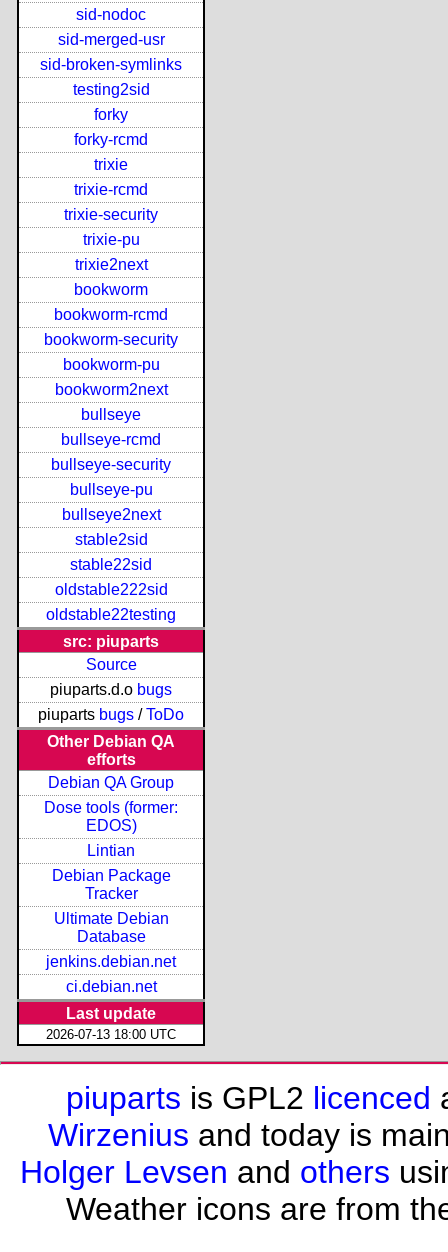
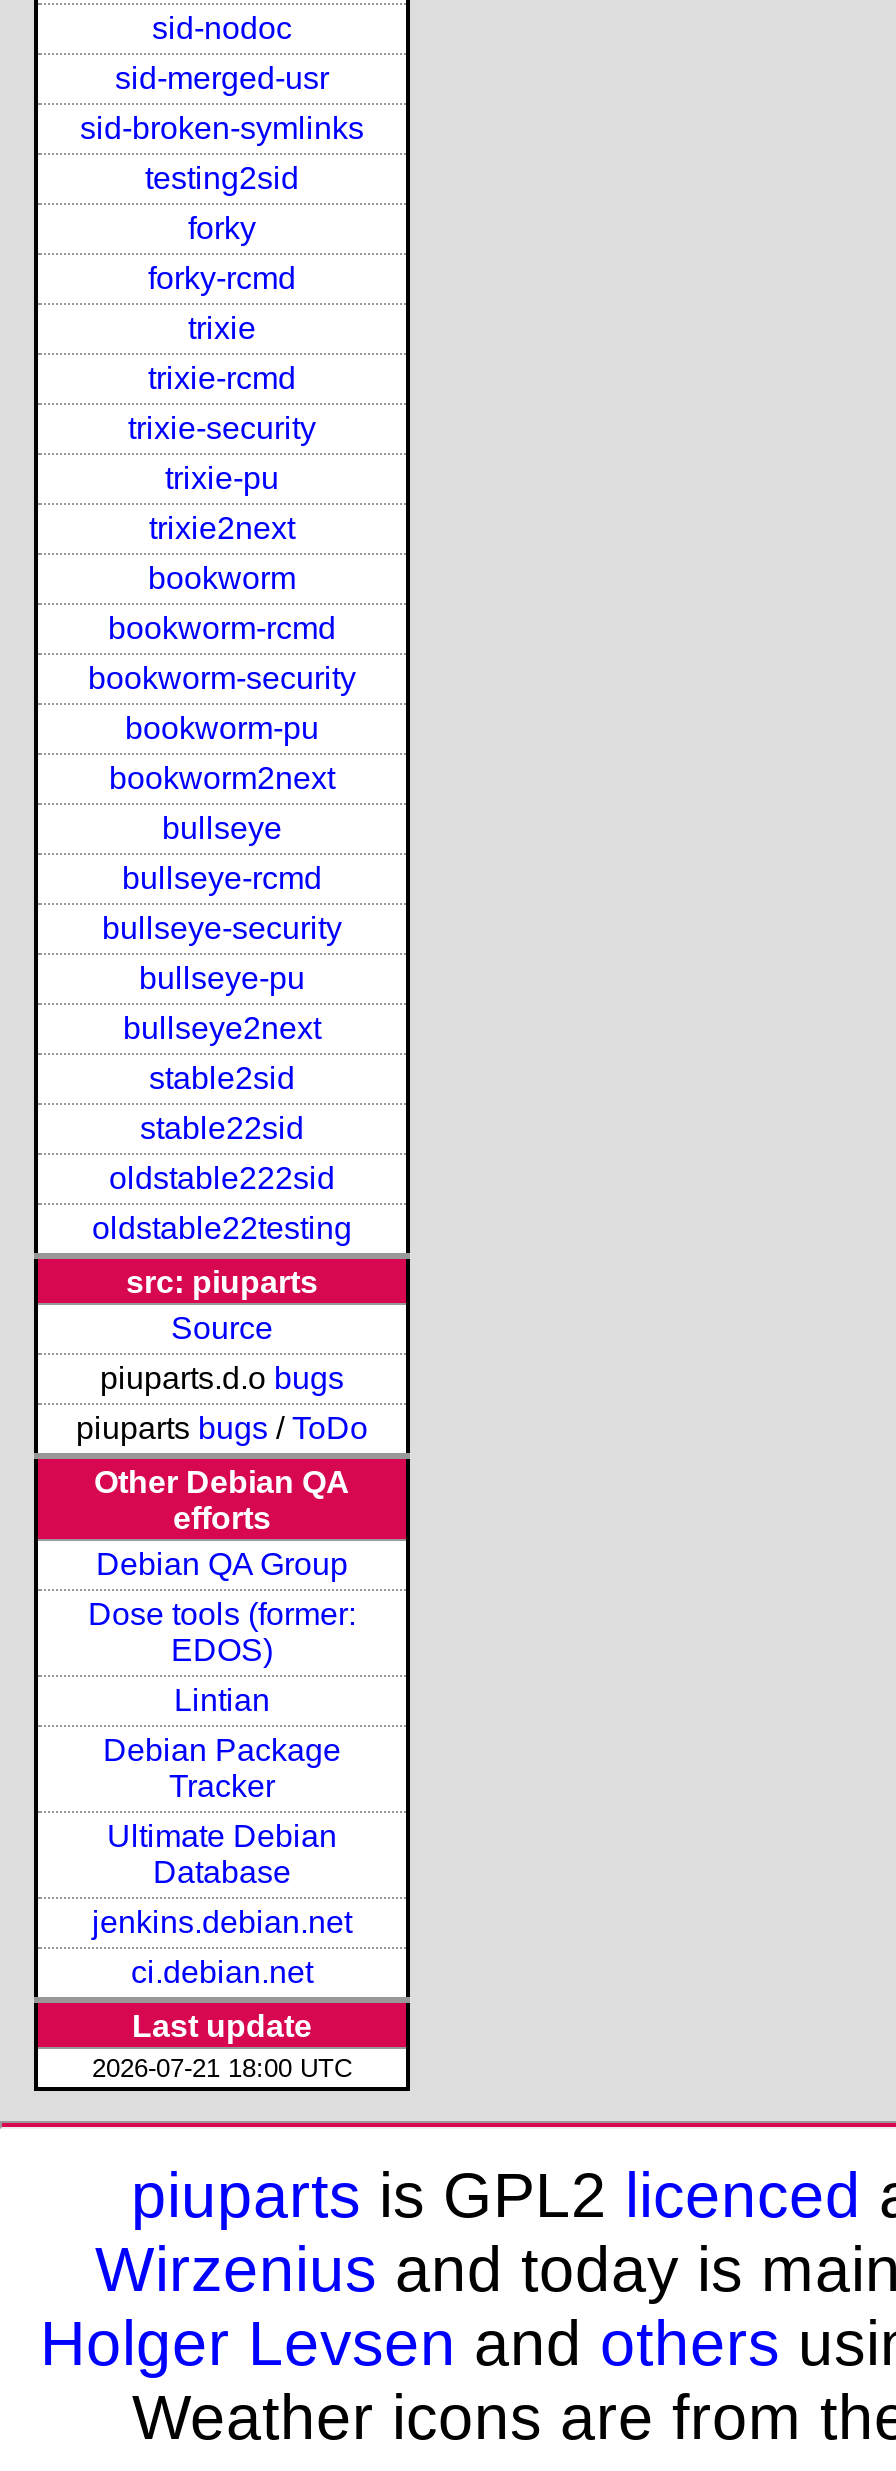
[46,1027,176,1042] 2026-07-13 18:00 UTC -> [92,2053,352,2083] 2026-07-21 18:00 UTC

